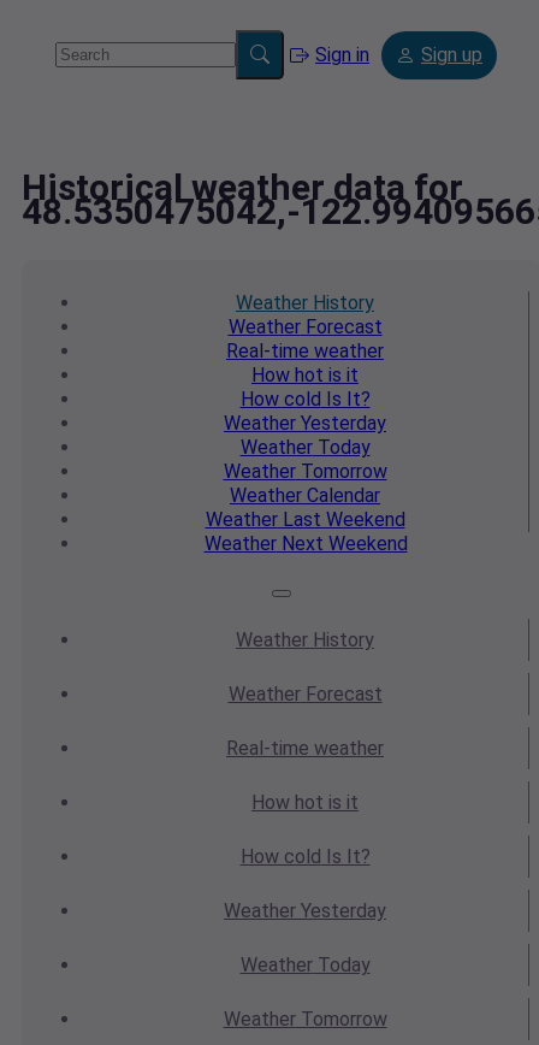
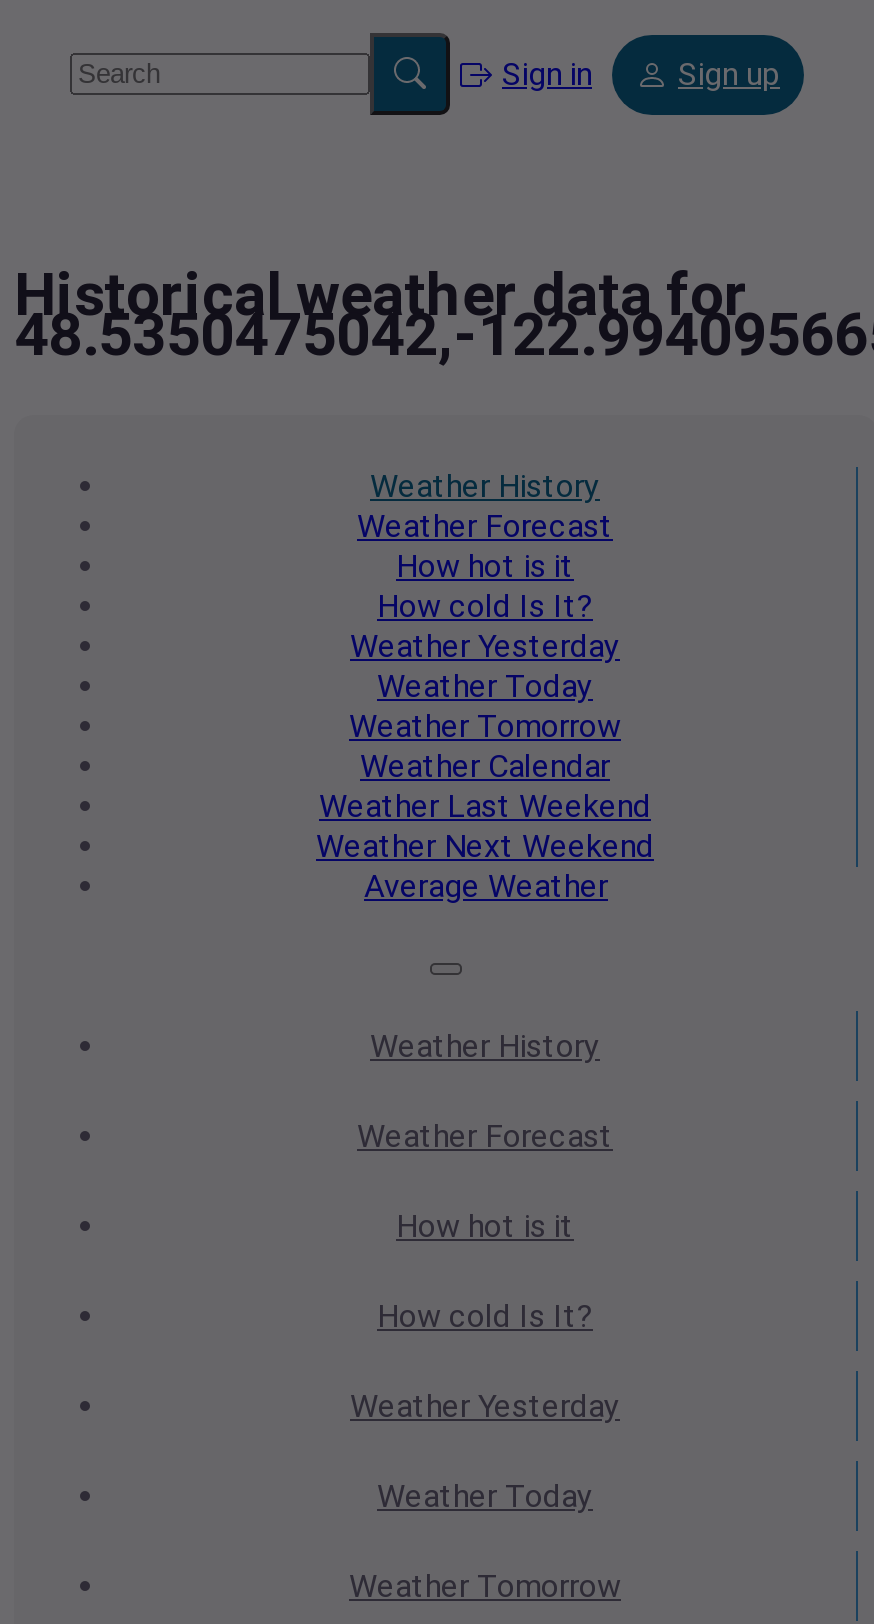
[226,340,384,362] Real-time weather -> none
none -> [364,867,608,905] Average Weather
[226,737,384,760] Real-time weather -> none

